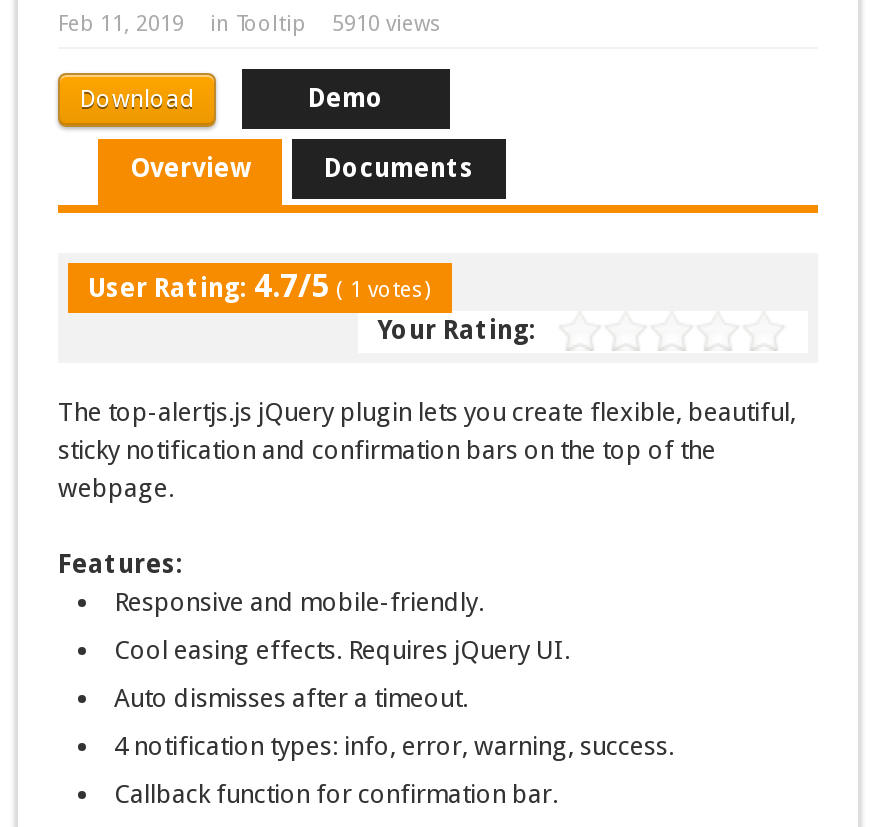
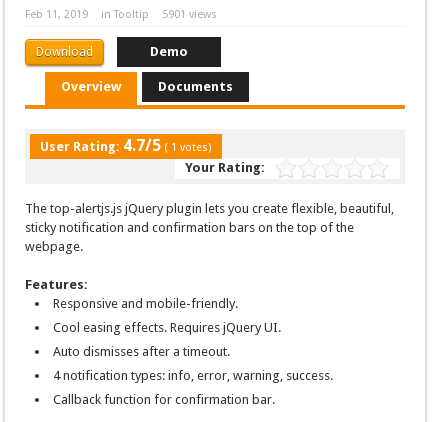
[58,11,442,37] Feb 11, 2019 in Tooltip 5910 views -> [25,8,217,21] Feb 11, 2019 in Tooltip 5901 views

